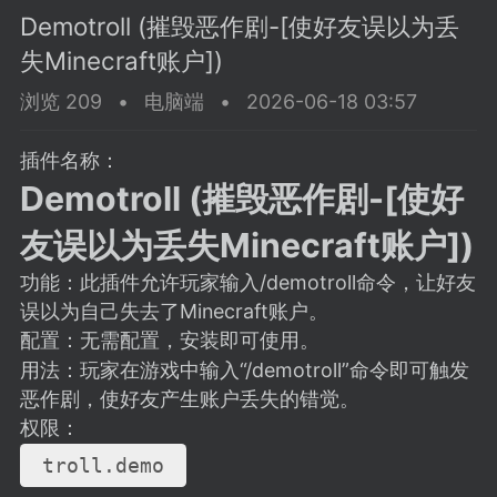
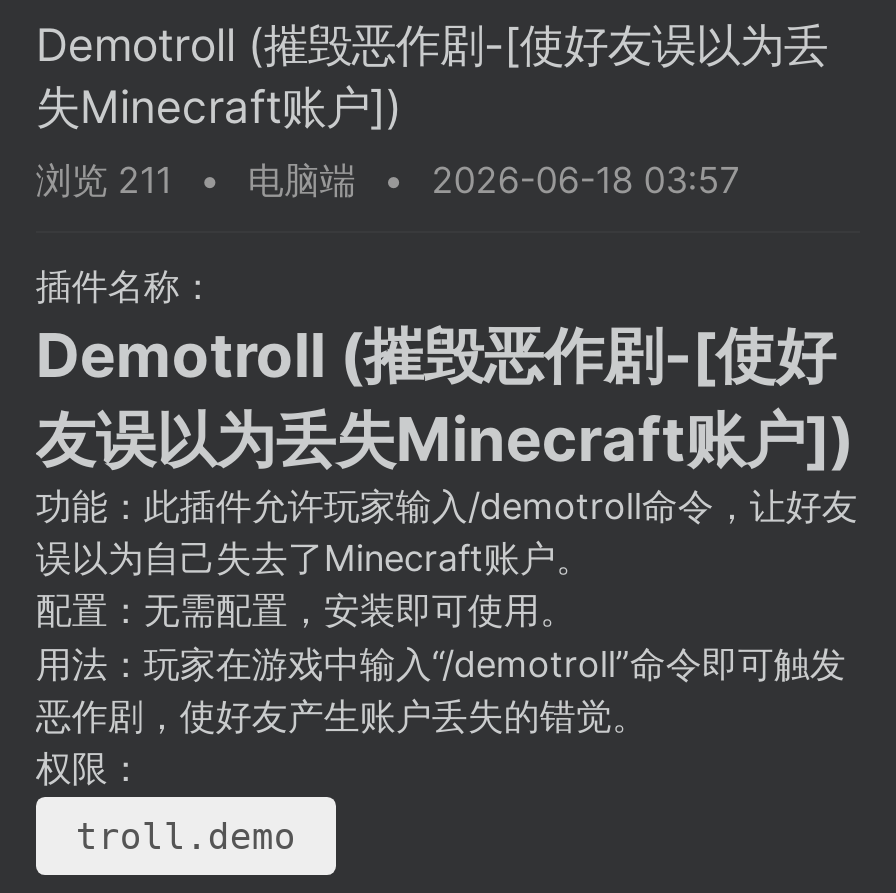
[20,90,102,113] 浏览 209 -> [36,158,172,200] 浏览 211

